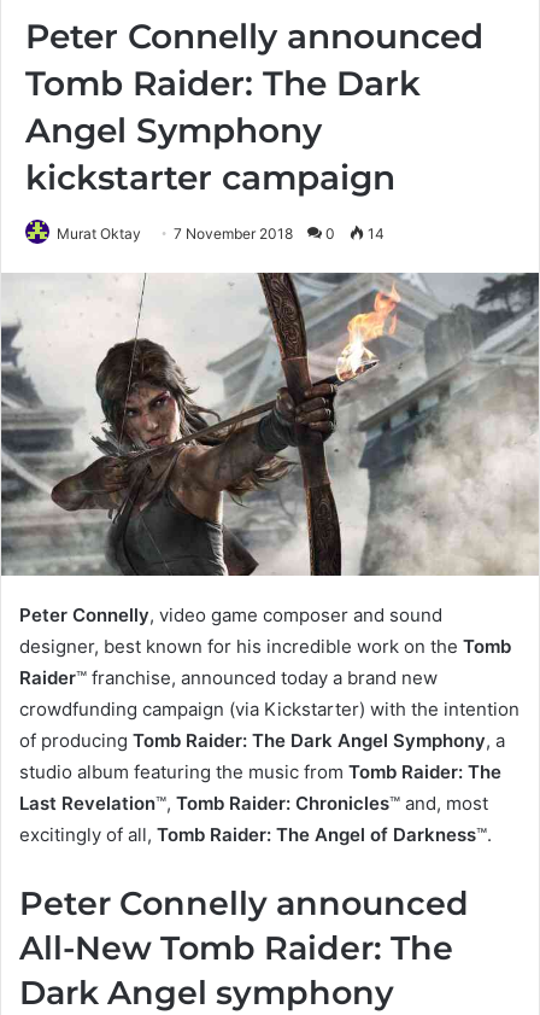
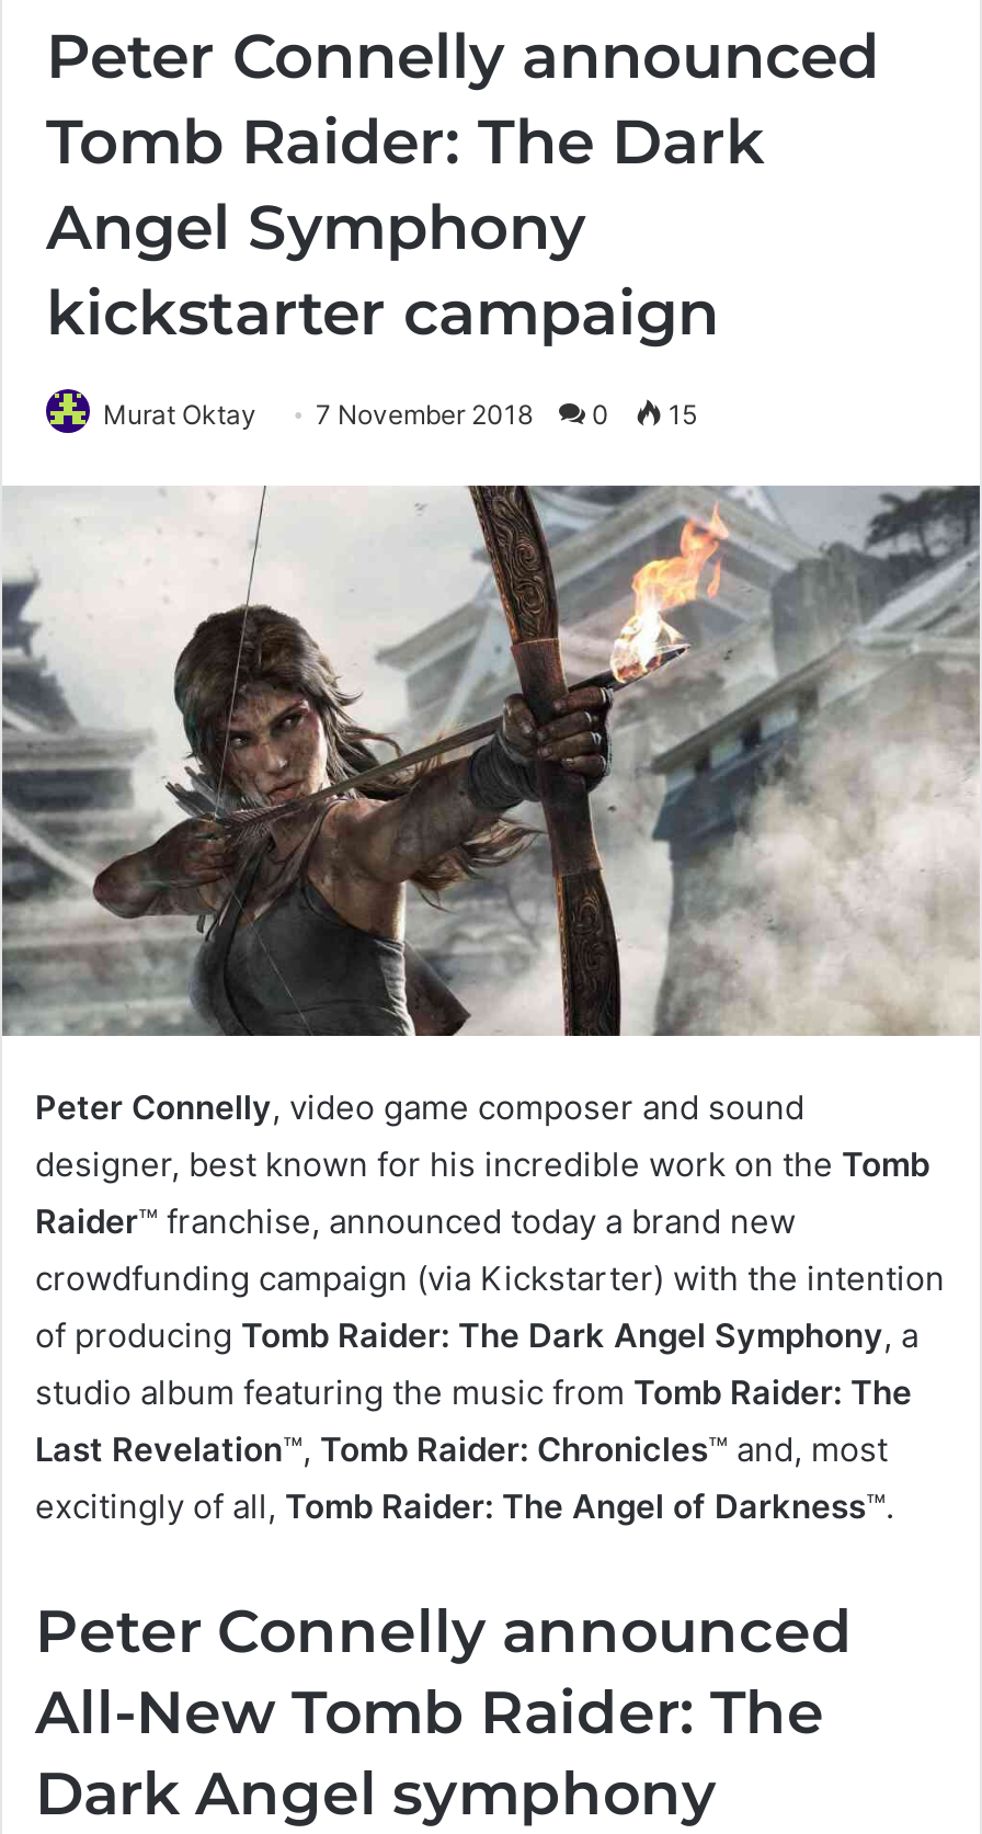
[57,224,385,243] Murat Oktay 7 November 2018 0 14 -> [103,398,697,431] Murat Oktay 7 November 2018 0 15

